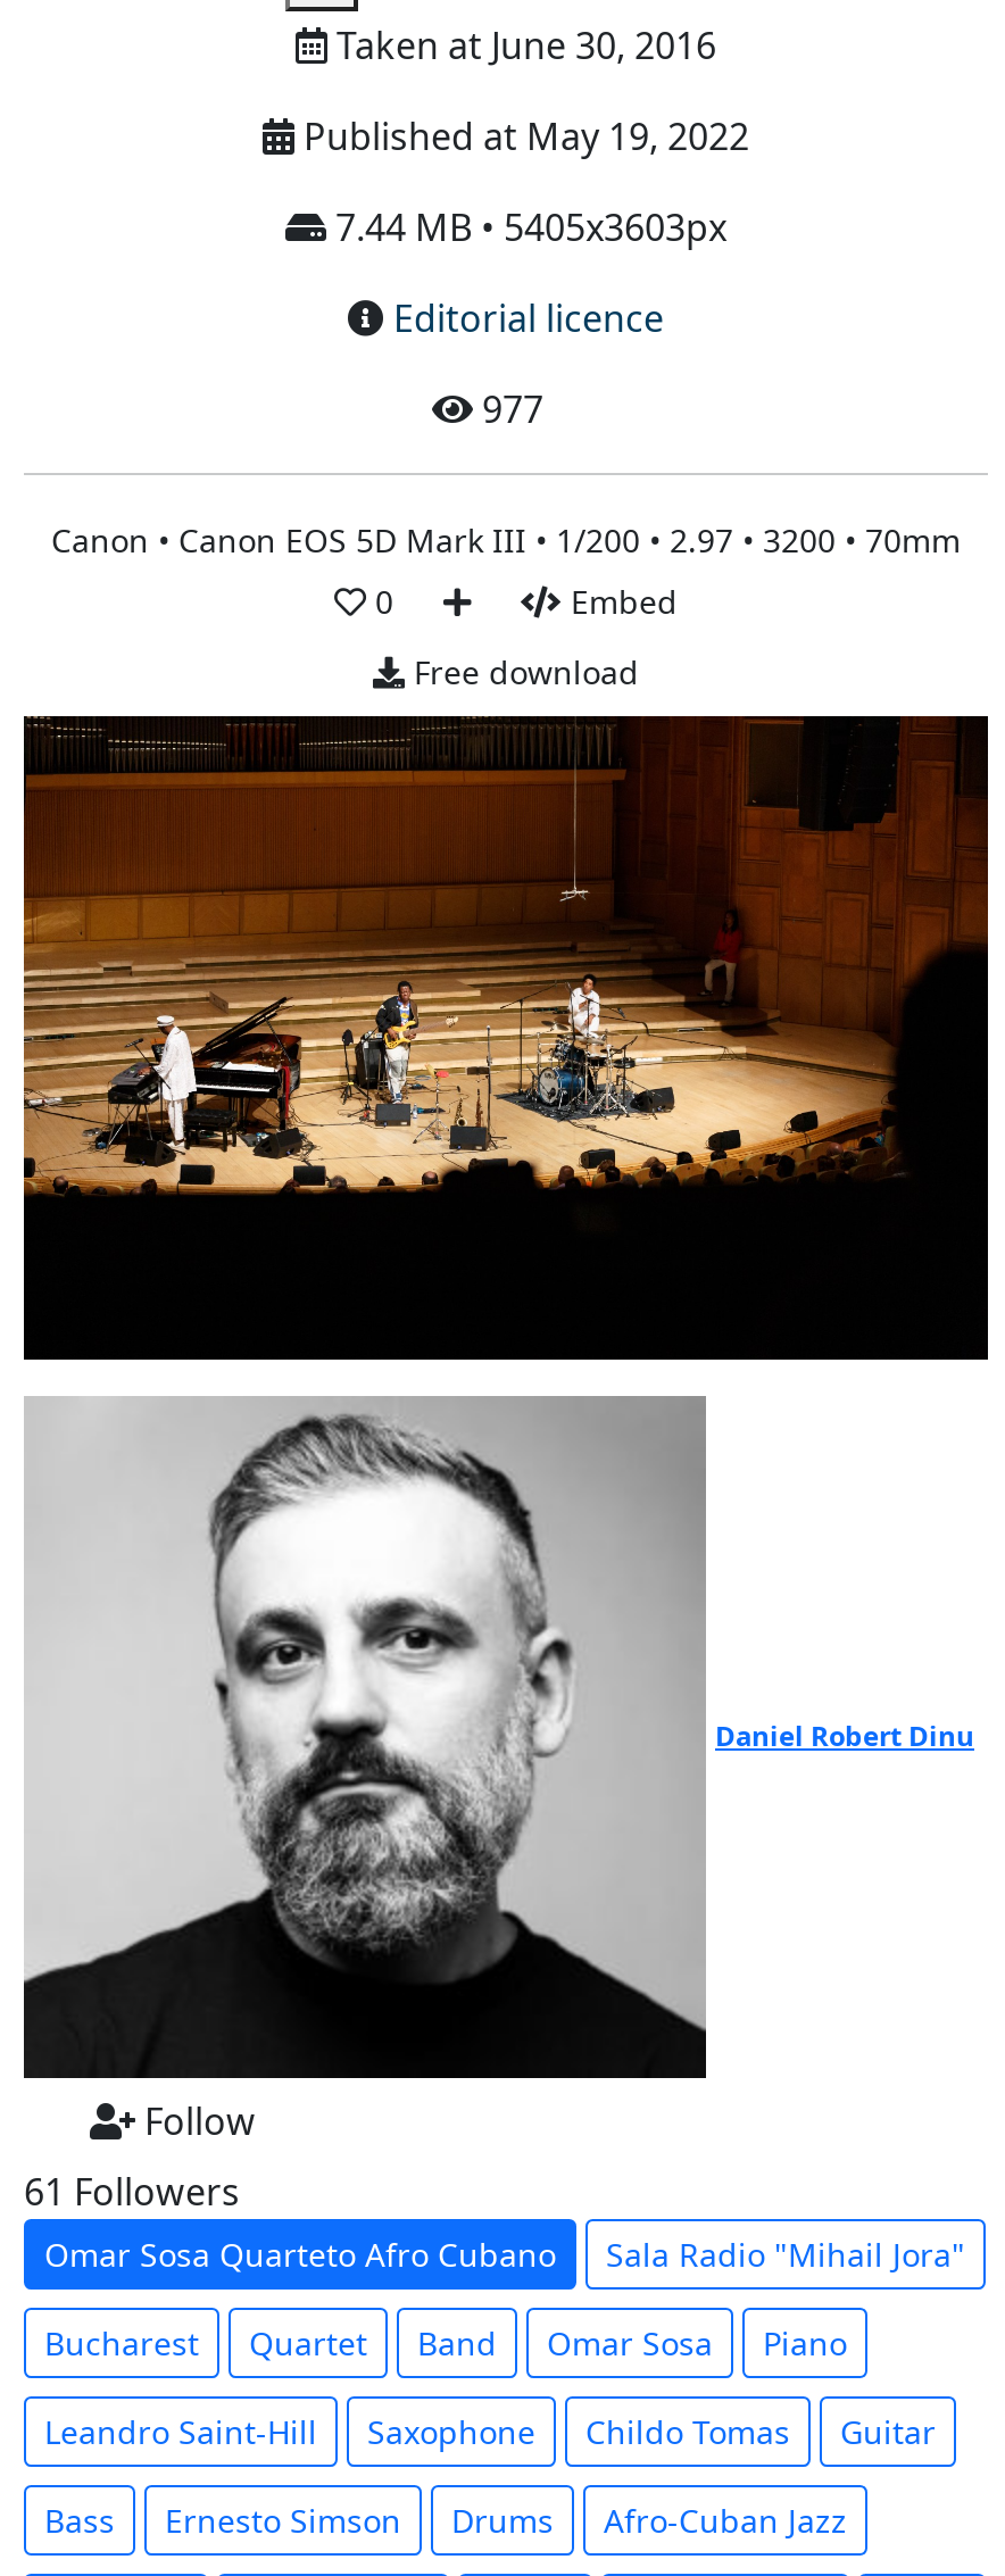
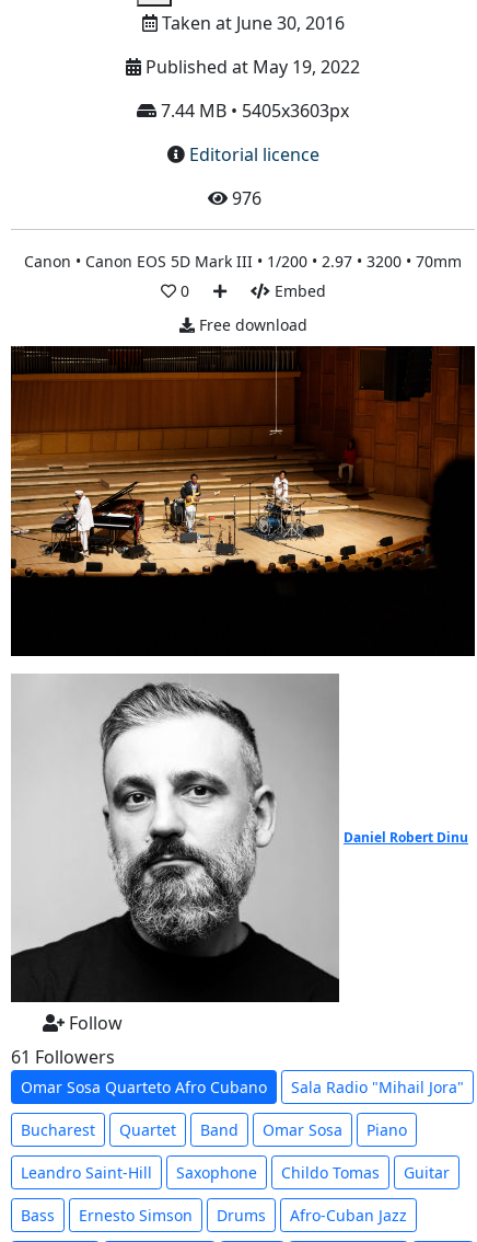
[473,384,553,434] 977 -> [227,186,265,210] 976

